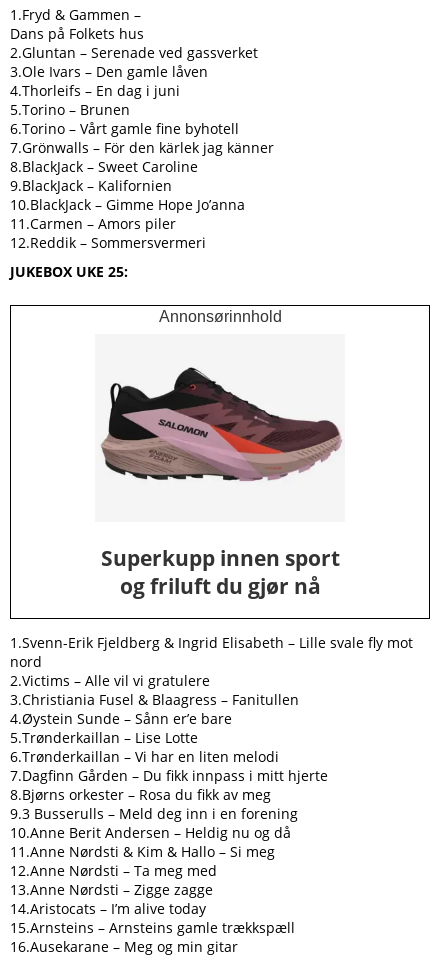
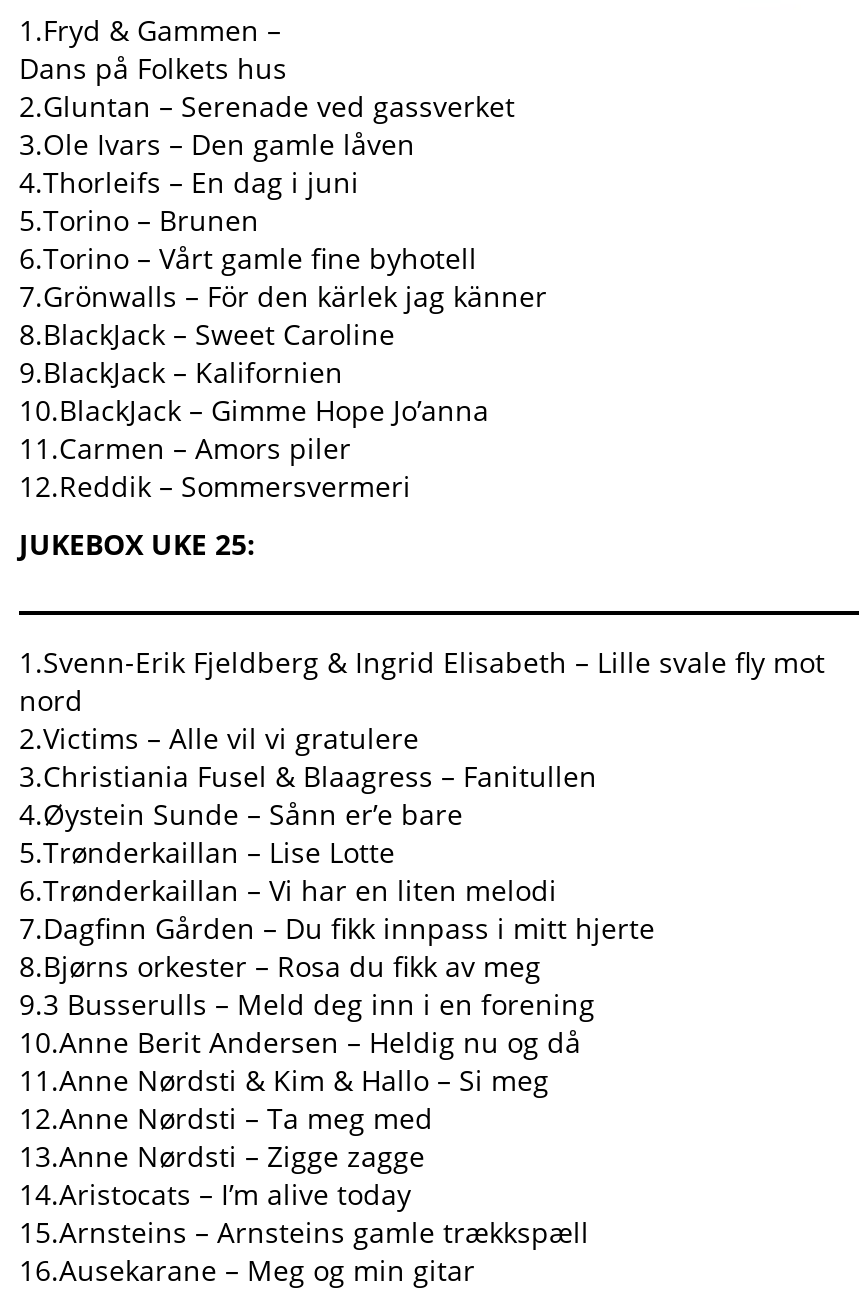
[9,304,431,618] [image] | Annonsørinnhold -> none
[100,544,339,600] Superkupp innen sport | og friluft du gjør nå -> none

